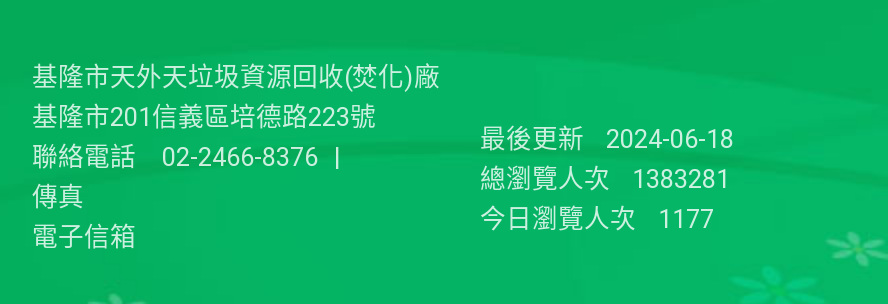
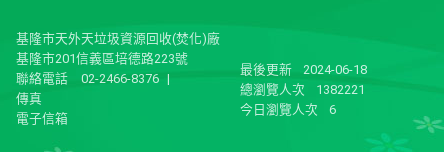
[480,164,730,194] 總瀏覽人次 1383281 -> [240,82,365,97] 總瀏覽人次 1382221
[480,204,714,234] 今日瀏覽人次 1177 -> [240,102,336,117] 今日瀏覽人次 6

